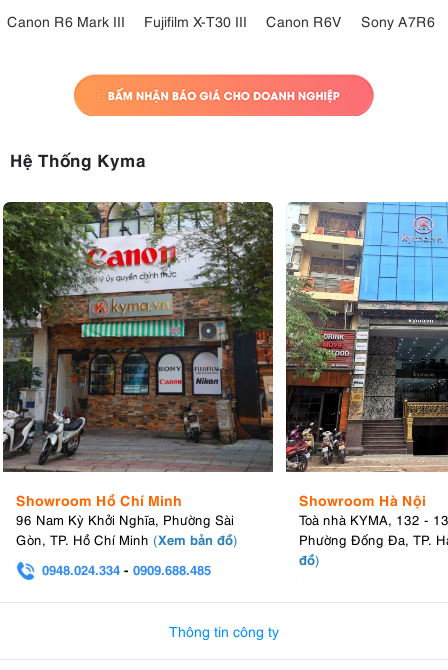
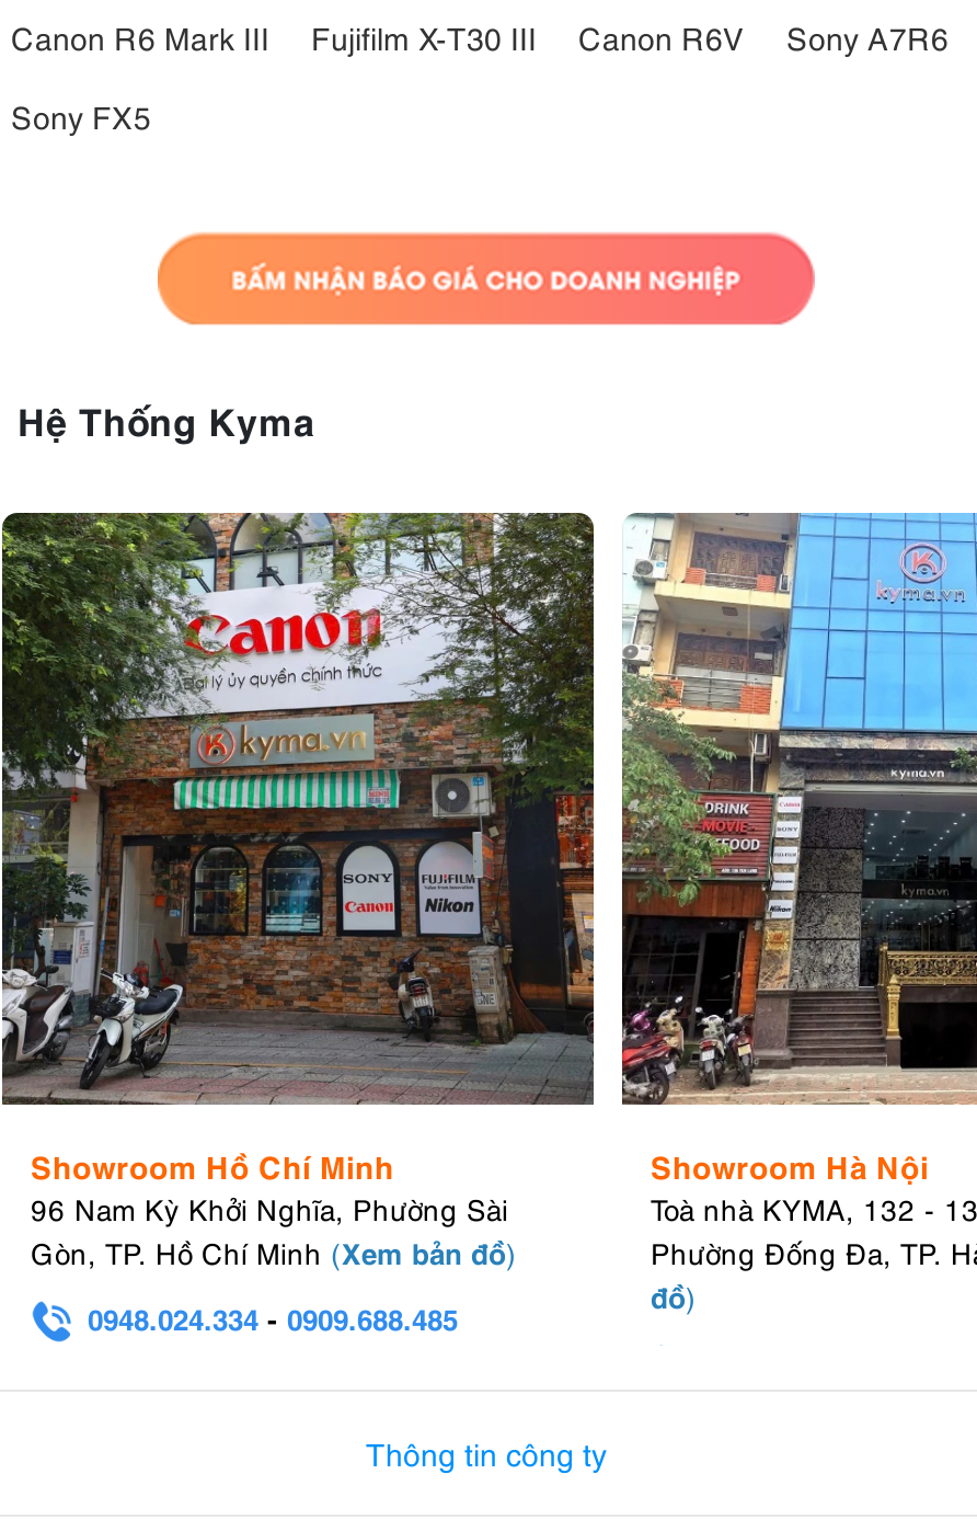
none -> [11,94,151,136] Sony FX5

